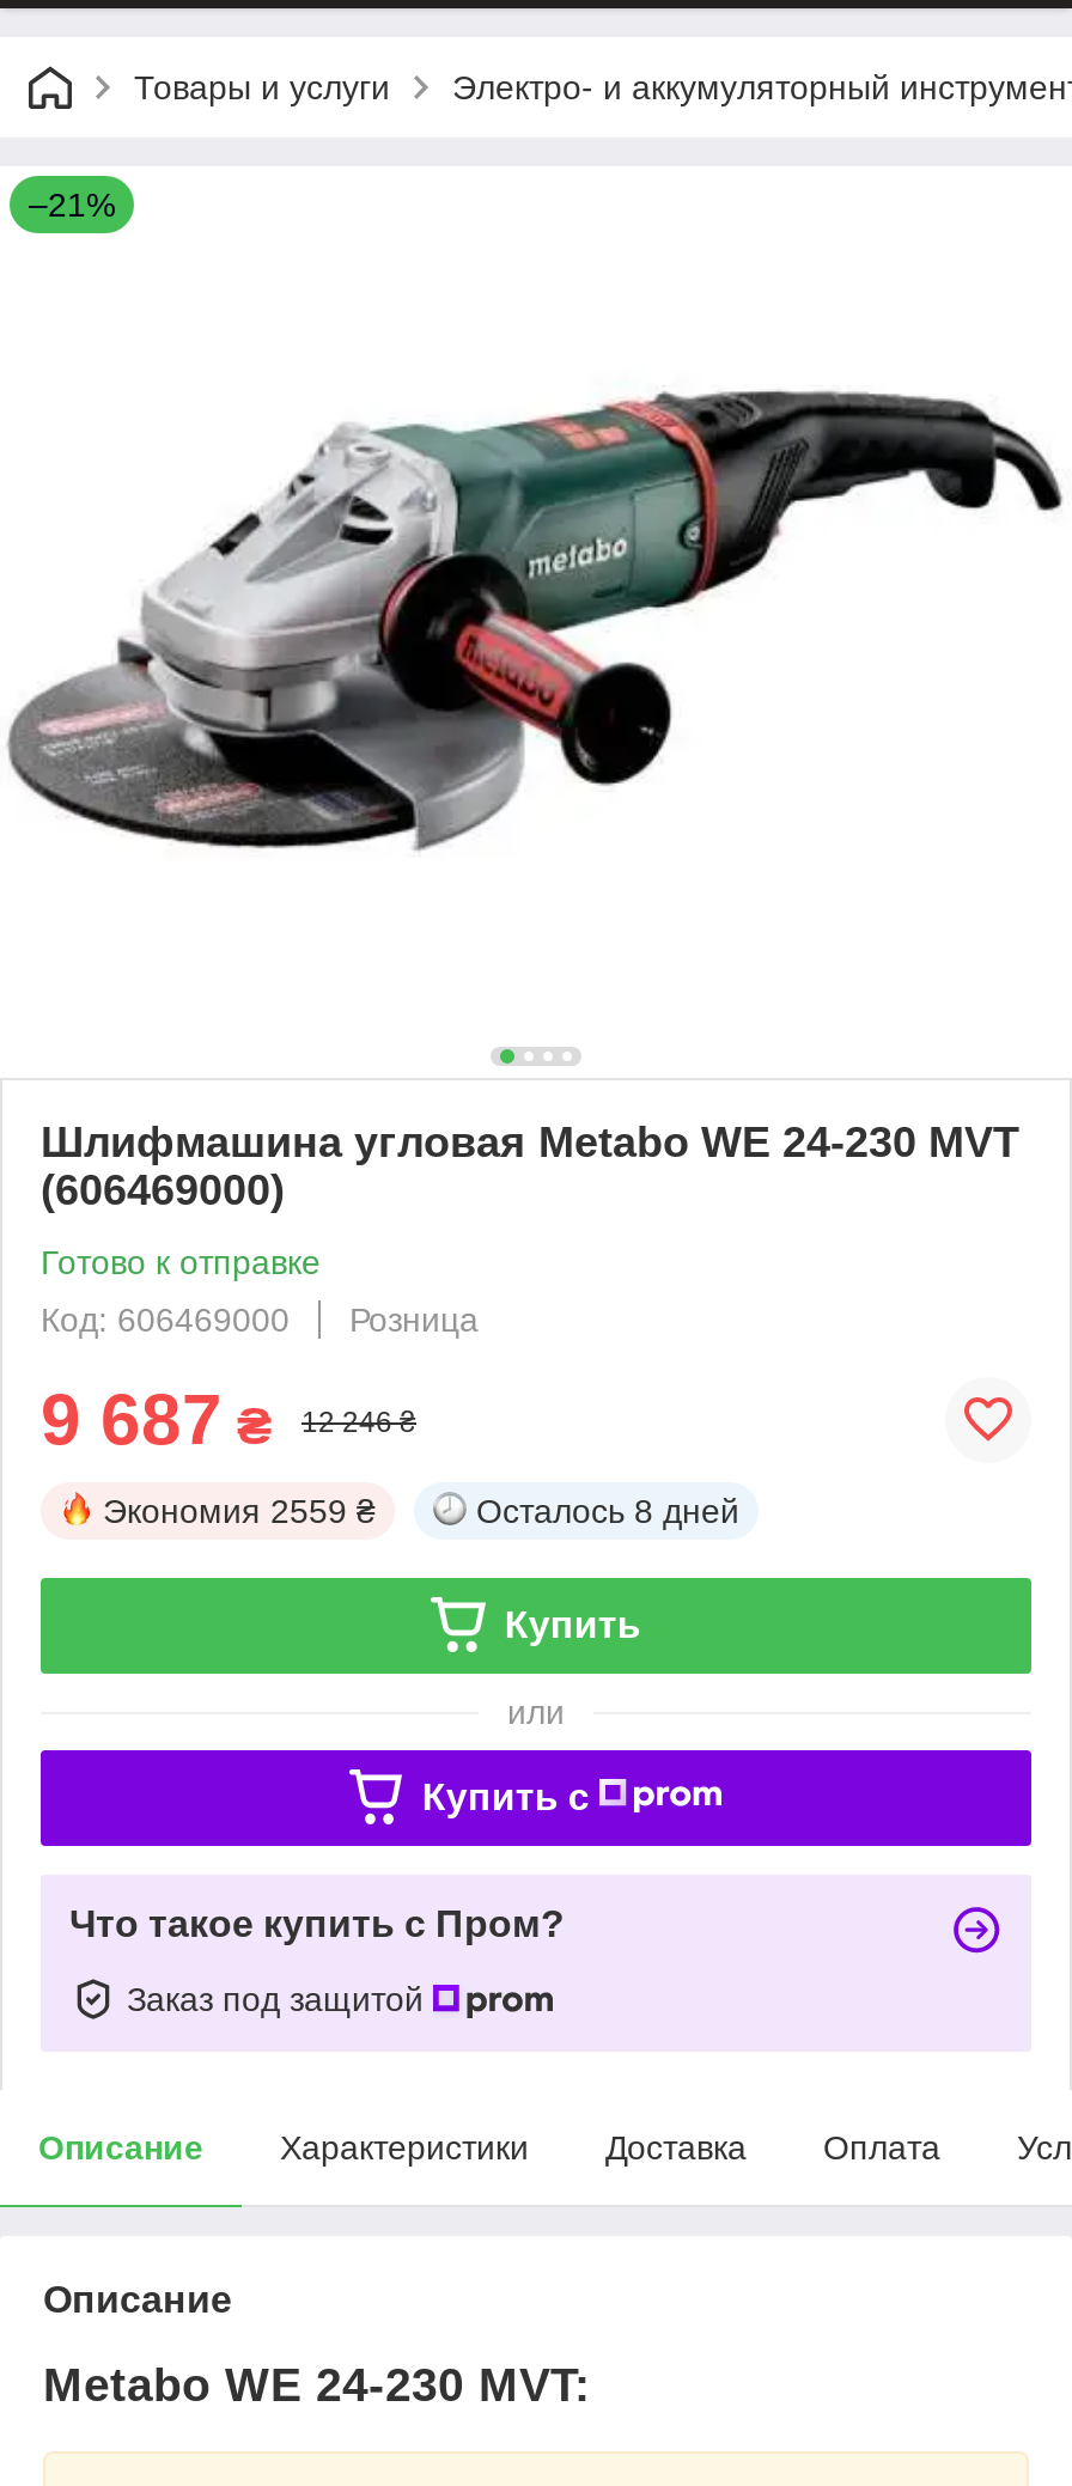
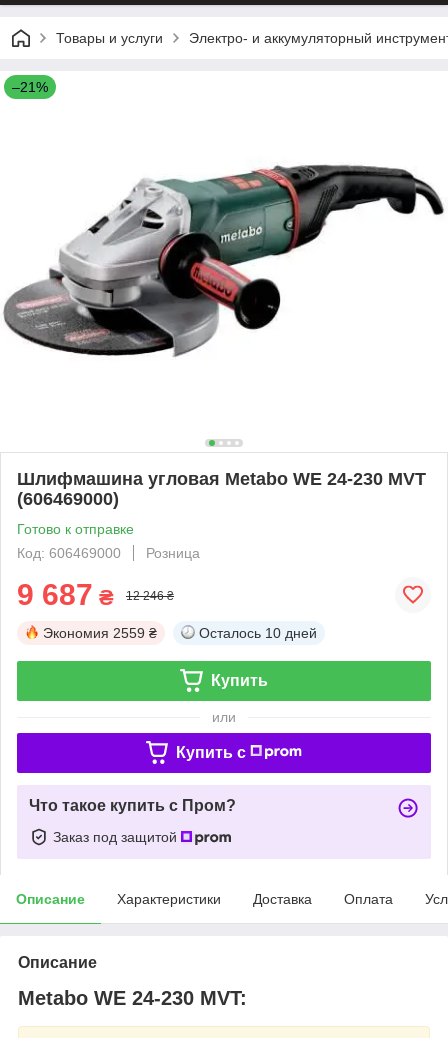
[476,1491,739,1530] Осталось 8 дней -> [199,625,317,641] Осталось 10 дней

